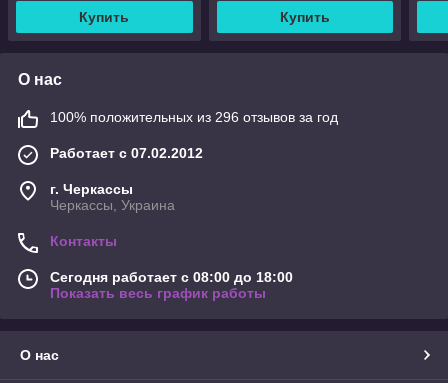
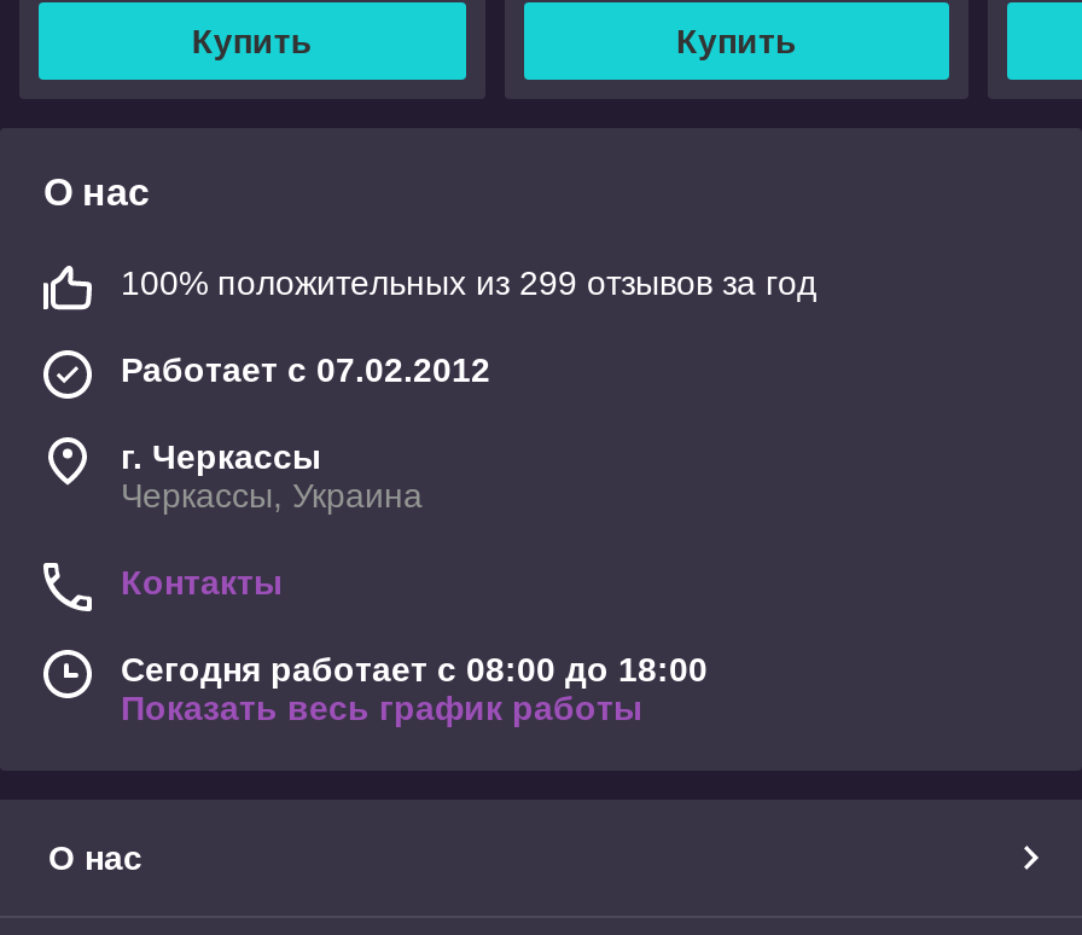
[50,109,338,125] 100% положительных из 296 отзывов за год -> [121,265,816,303] 100% положительных из 299 отзывов за год

